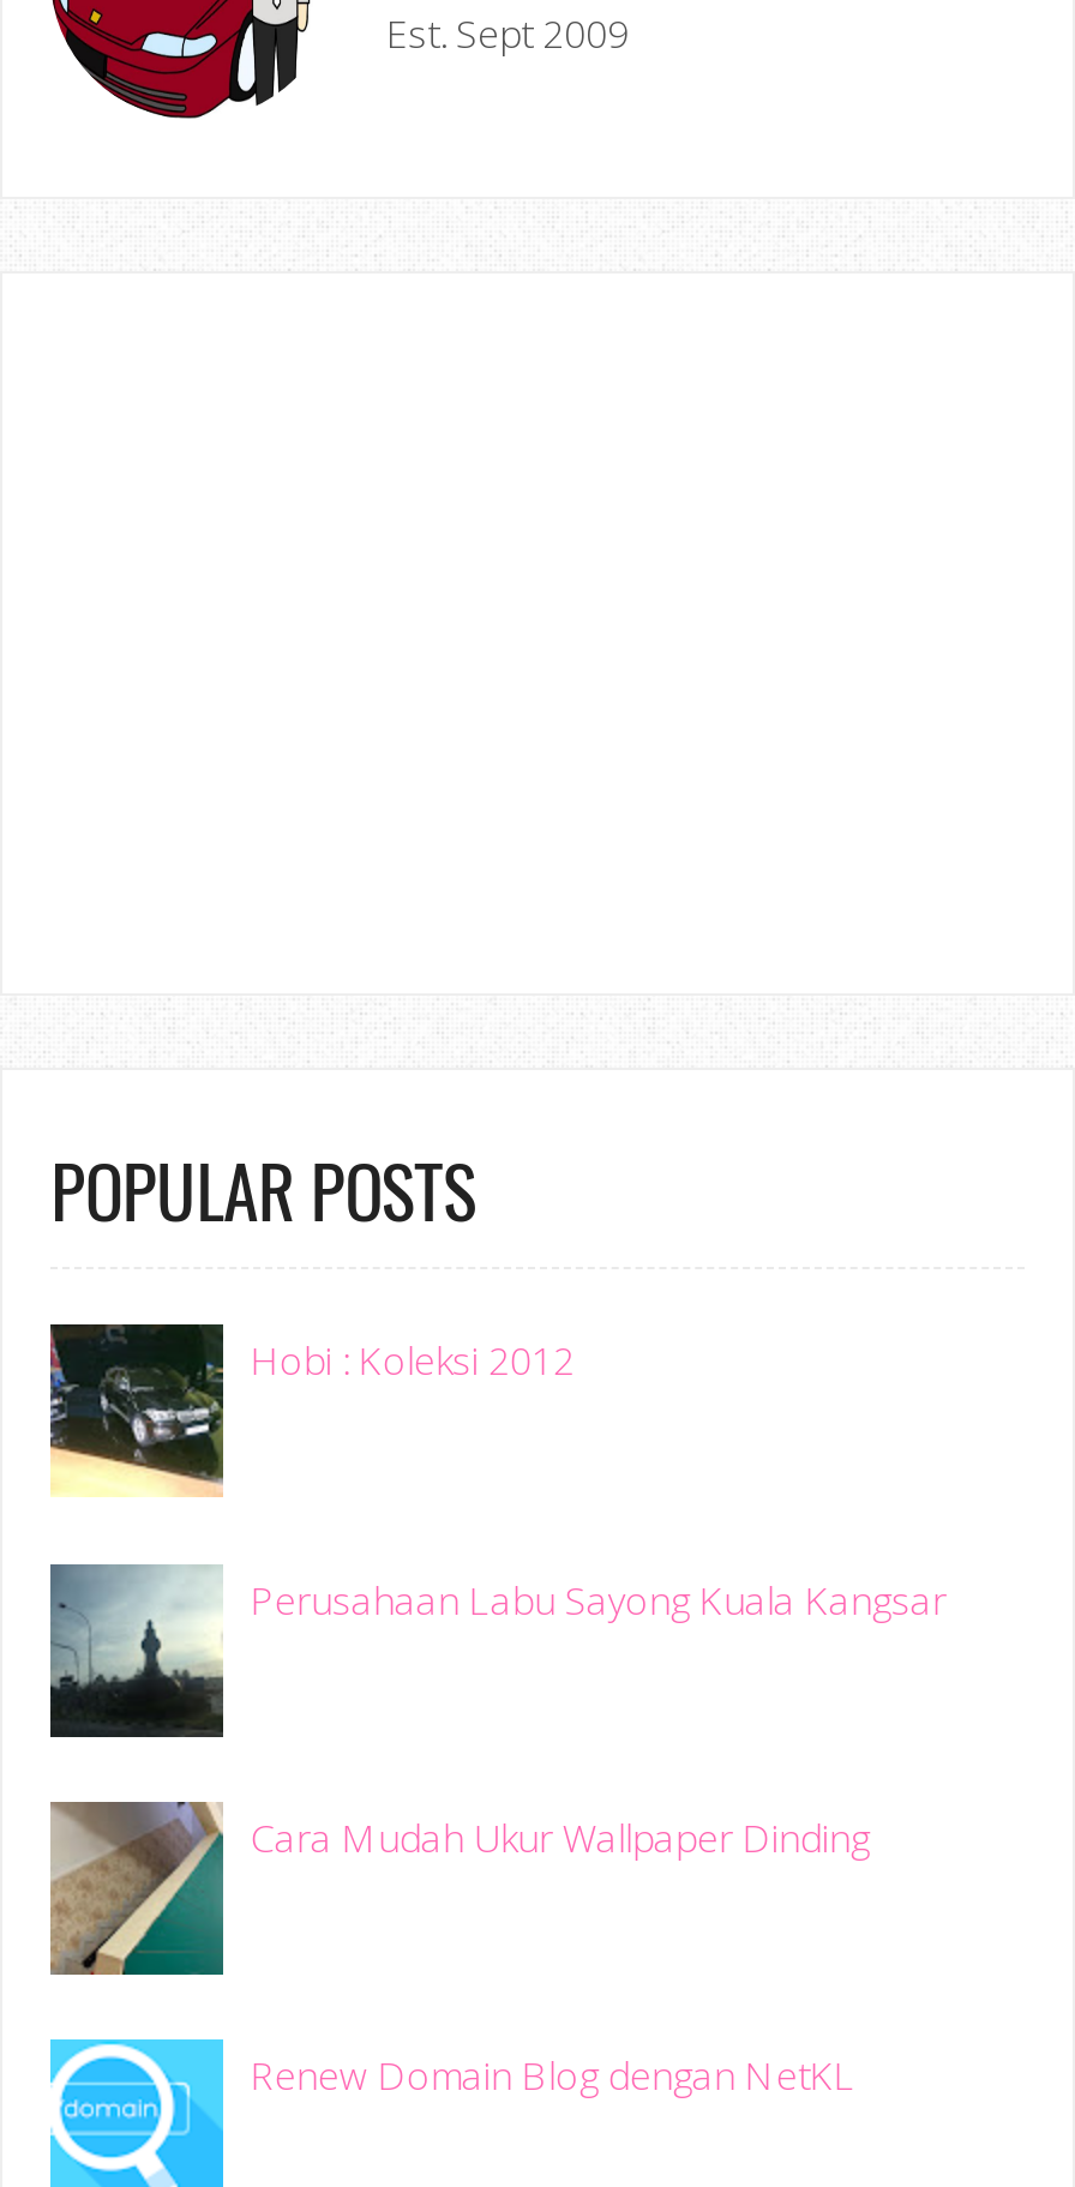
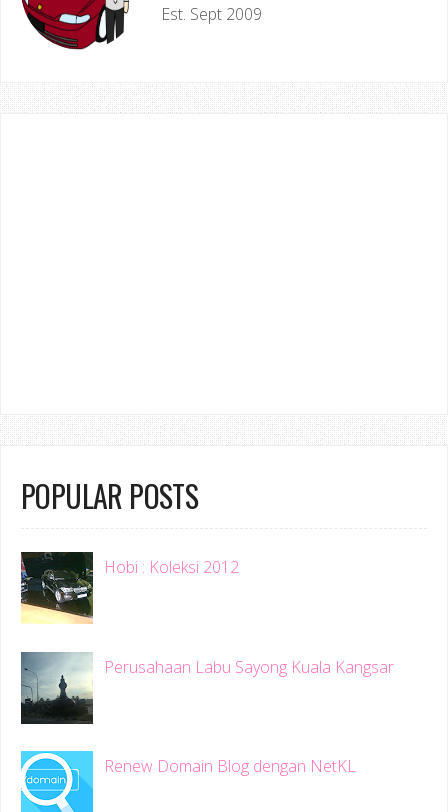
[48,1802,870,1979] [image] | Cara Mudah Ukur Wallpaper Dinding -> none

